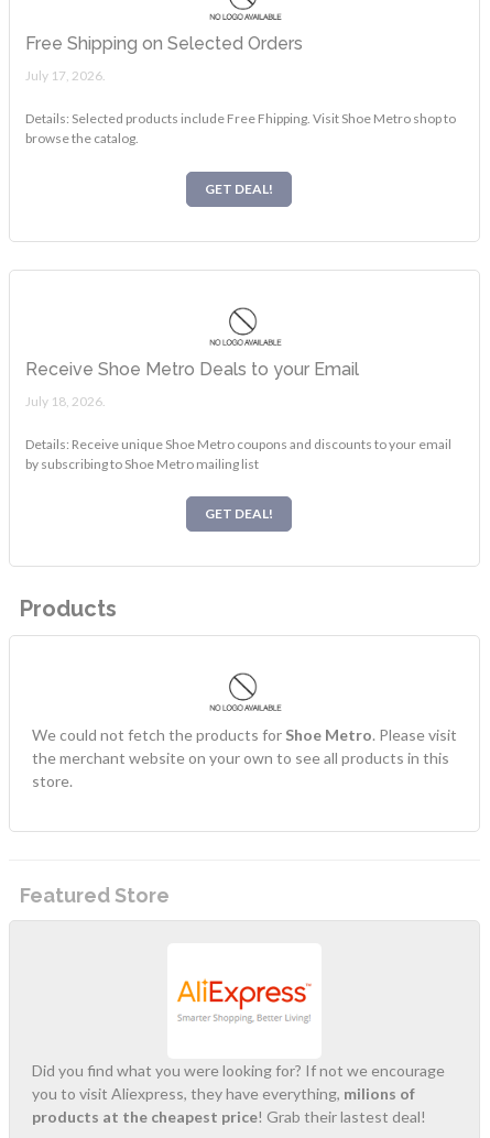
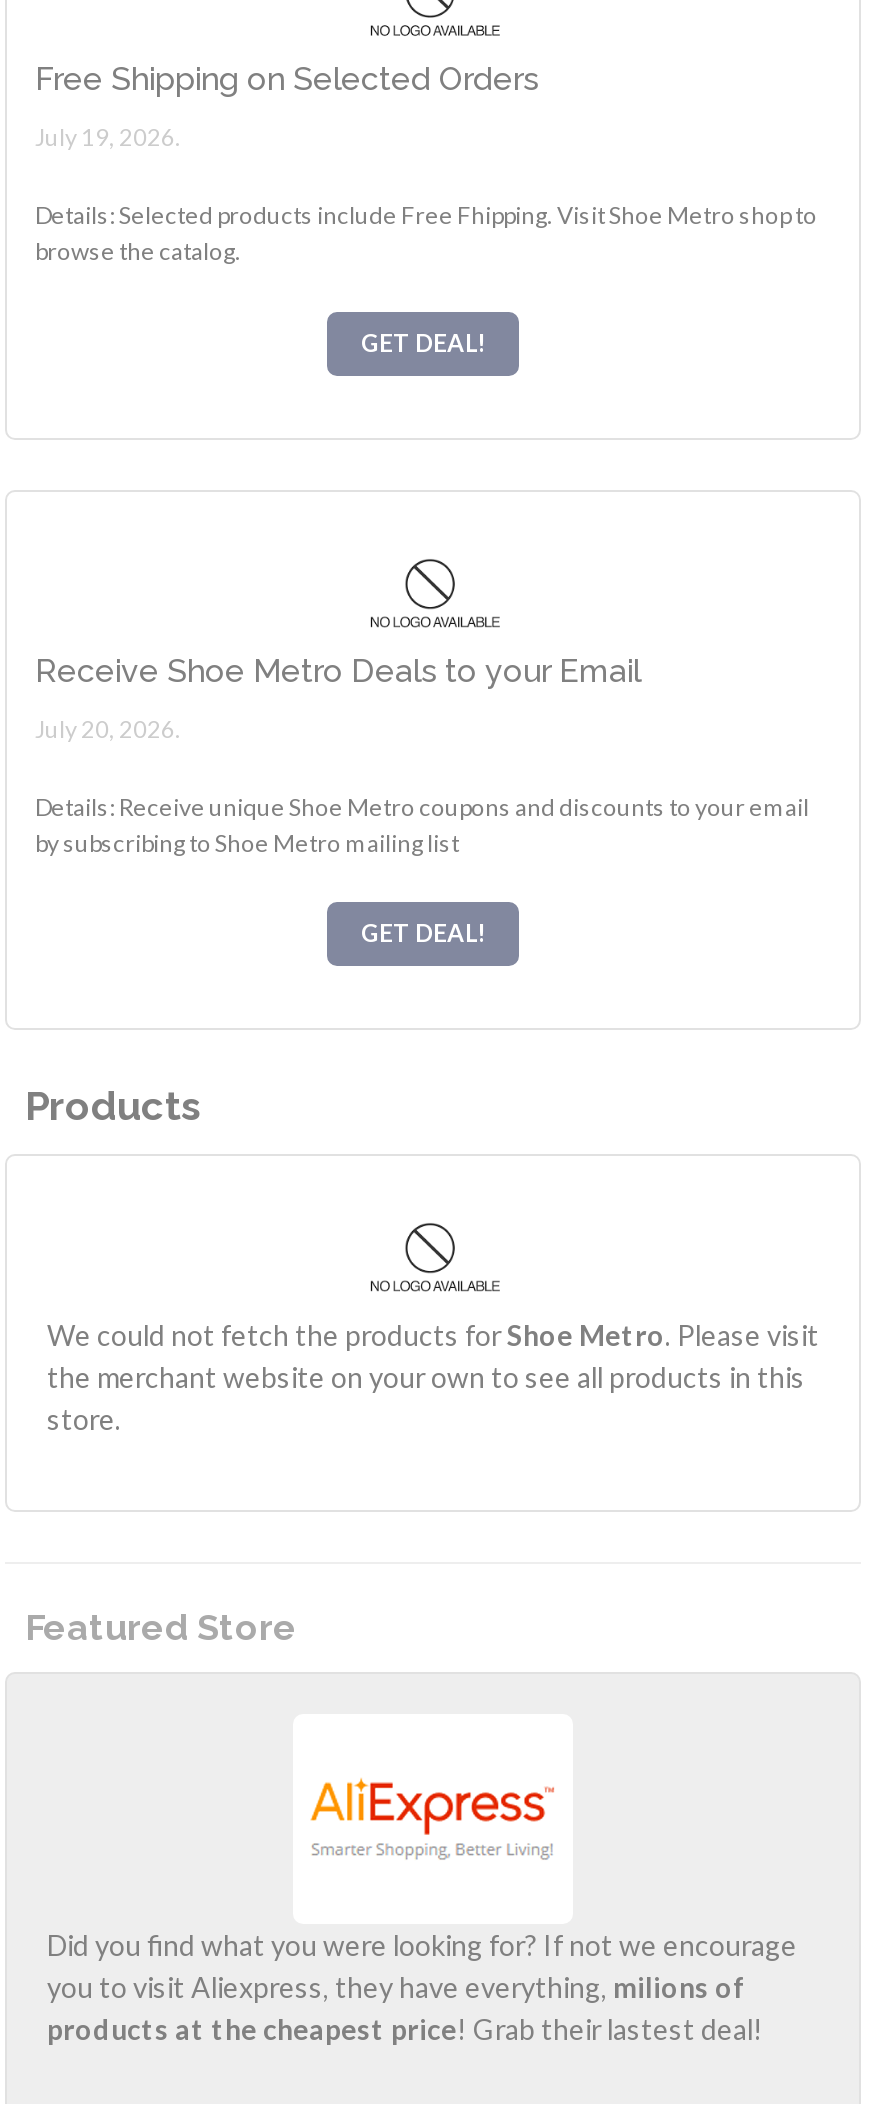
[25,68,106,84] July 17, 2026. -> [35,123,181,153] July 19, 2026.
[25,392,106,409] July 18, 2026. -> [35,713,181,743] July 20, 2026.

